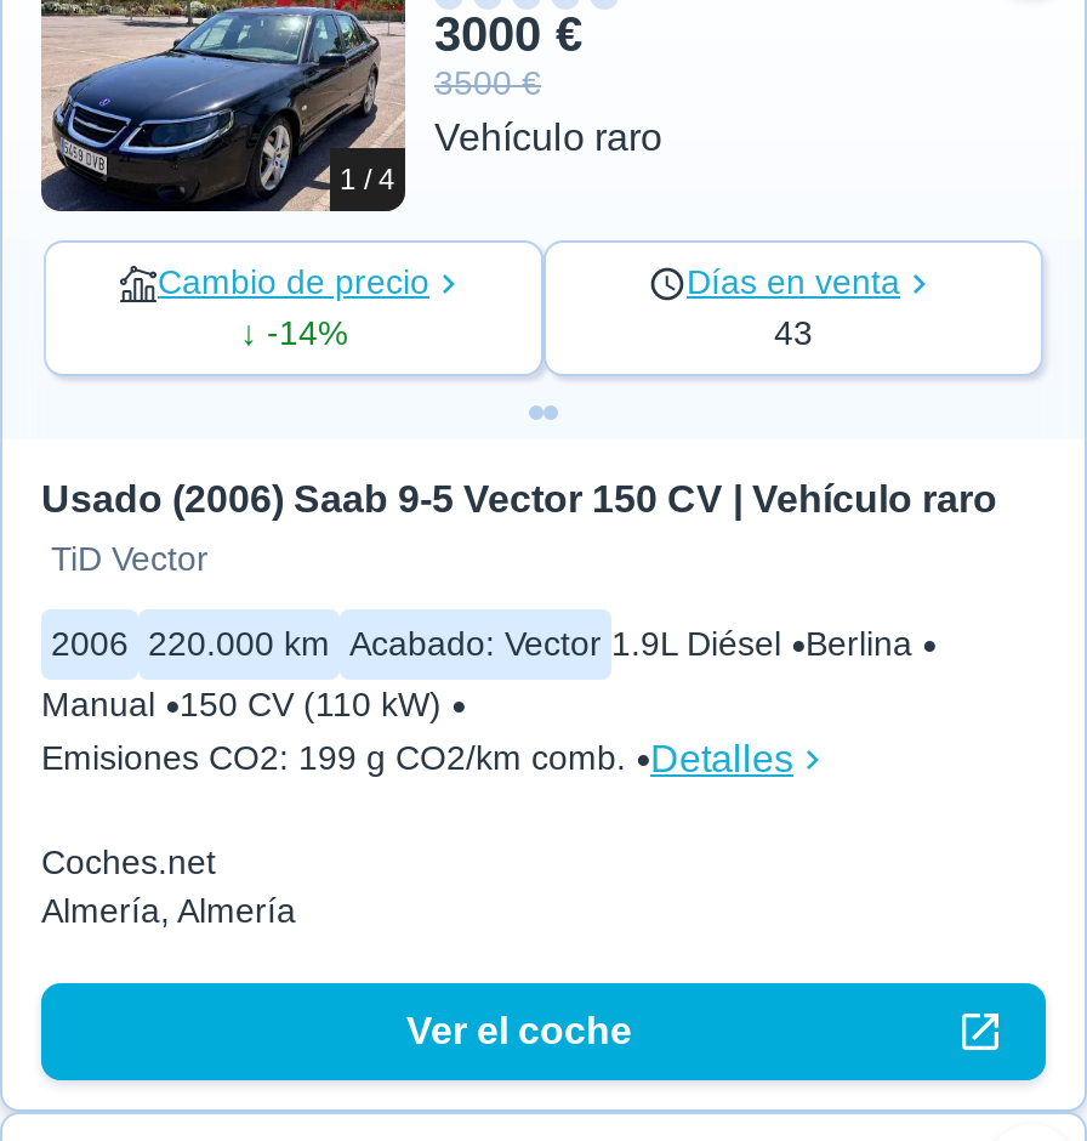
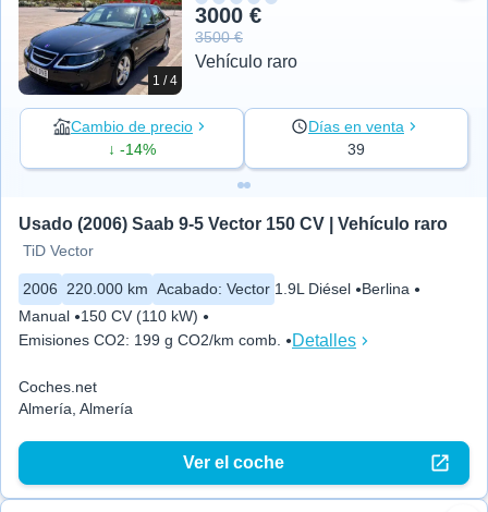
[774,313,813,352] 43 -> [347,140,365,158] 39

